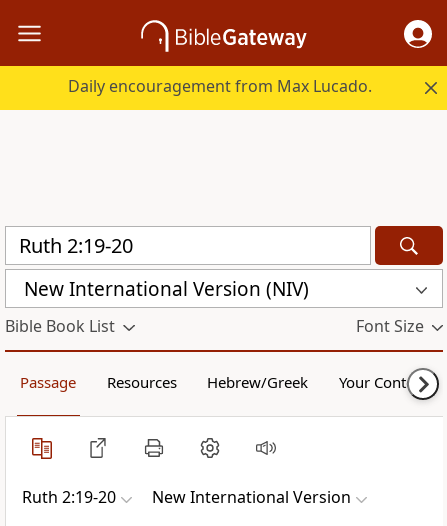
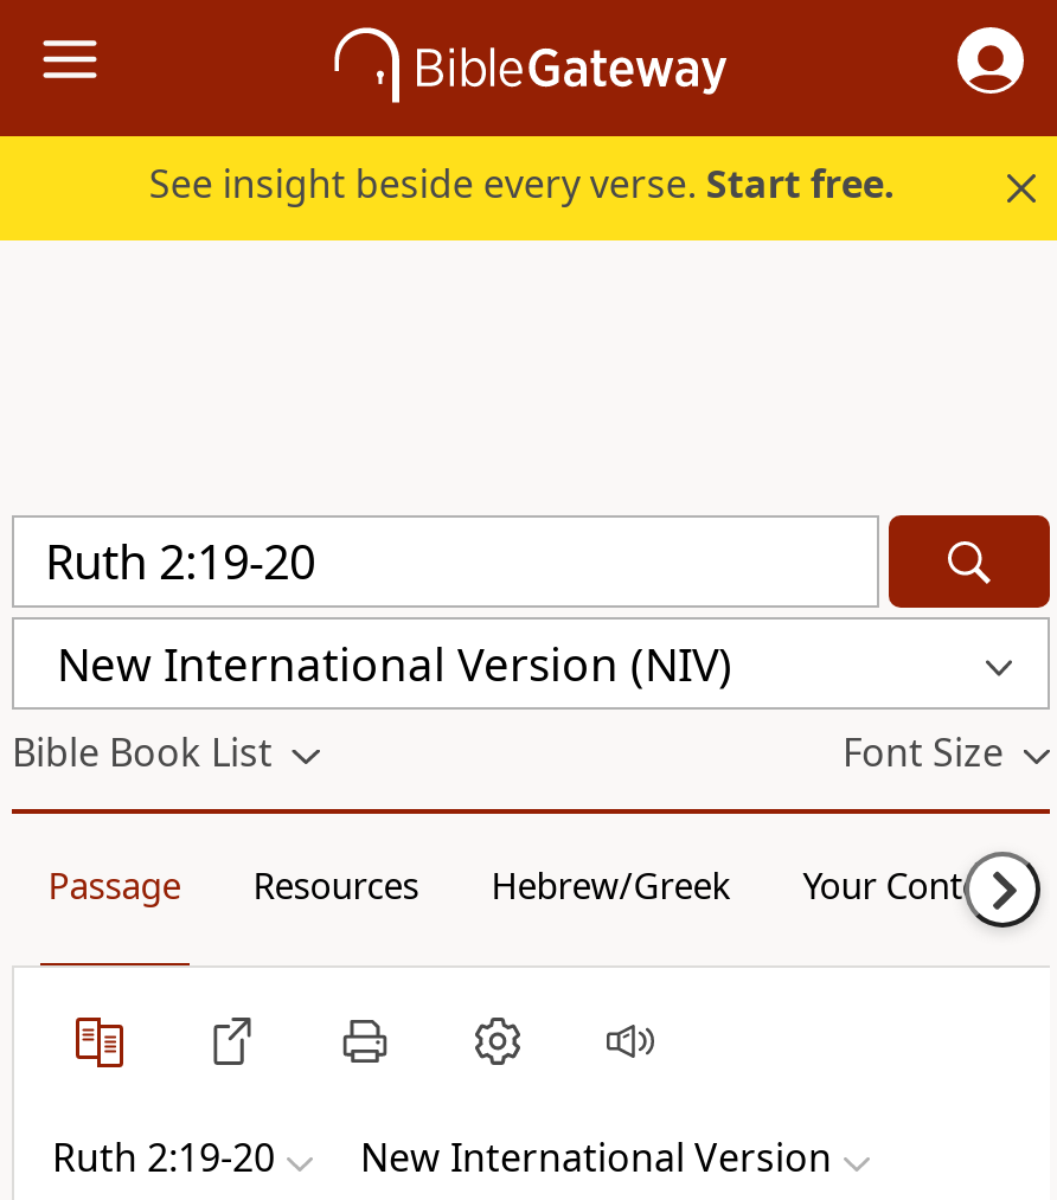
[68,75,372,97] Daily encouragement from Max Lucado. -> [149,158,896,210] See insight beside every verse. Start free.

